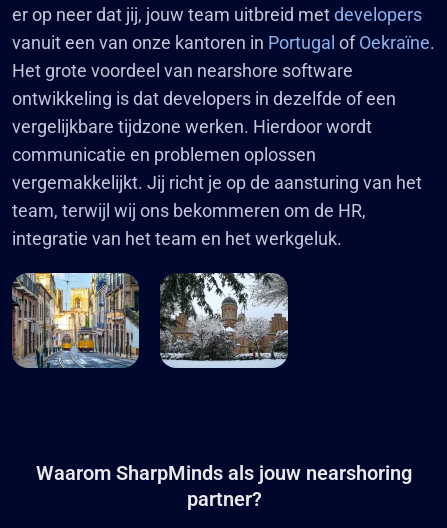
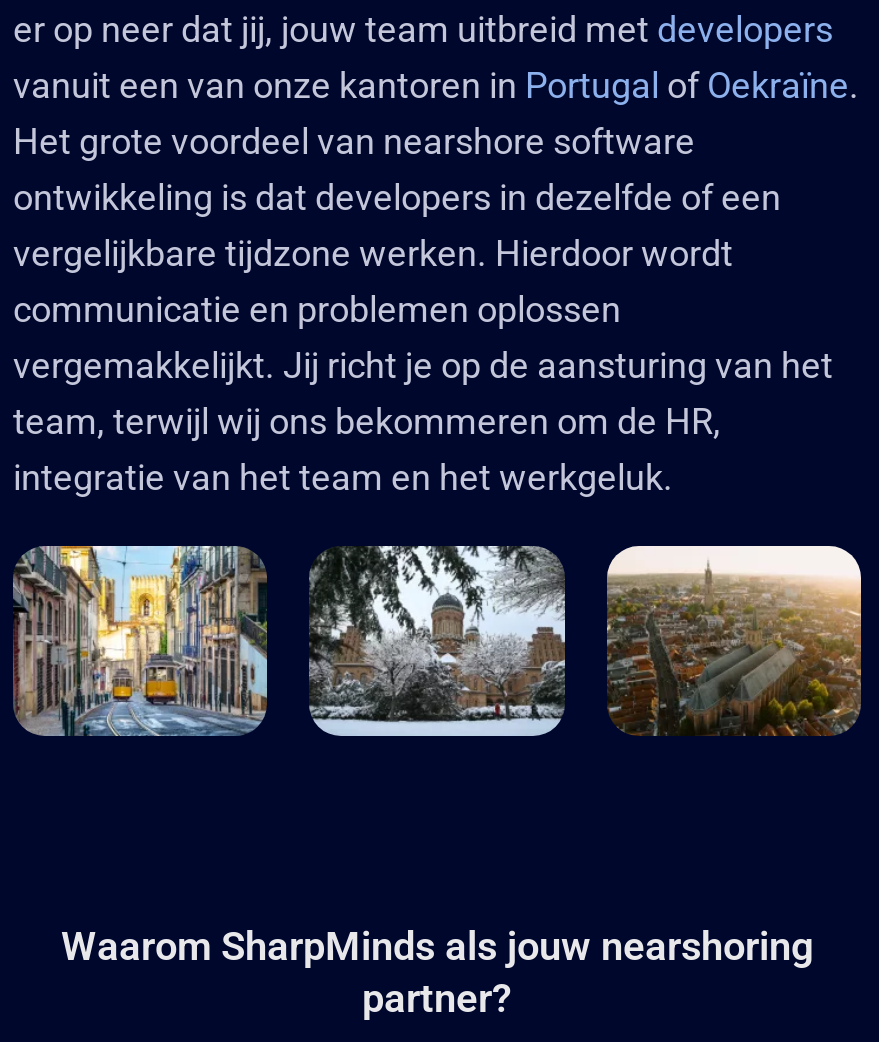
none -> [605,544,863,738] [image]

